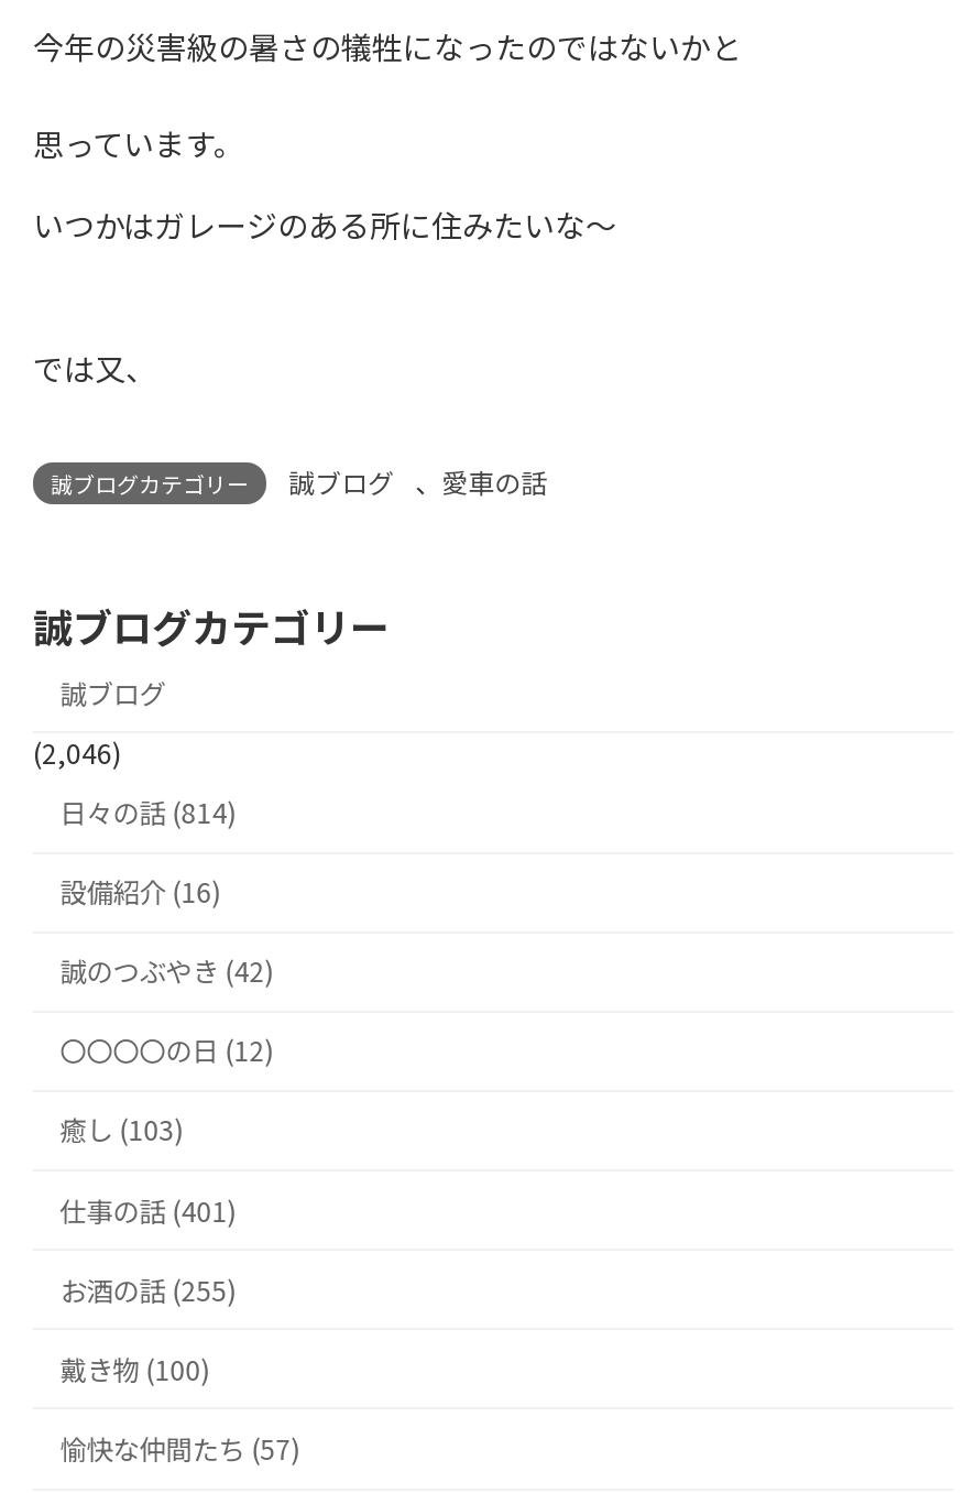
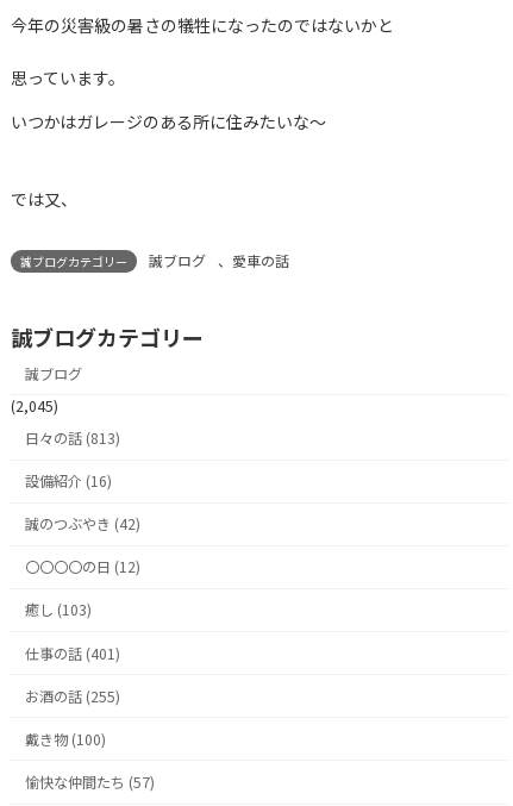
[33,734,121,774] (2,046) -> [11,396,58,417] (2,045)
[60,793,236,832] 日々の話 (814) -> [25,427,120,449] 日々の話 (813)

